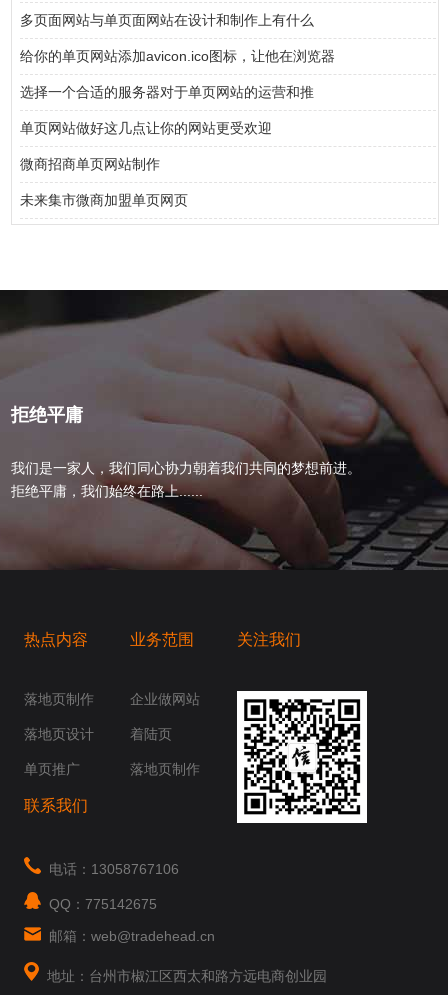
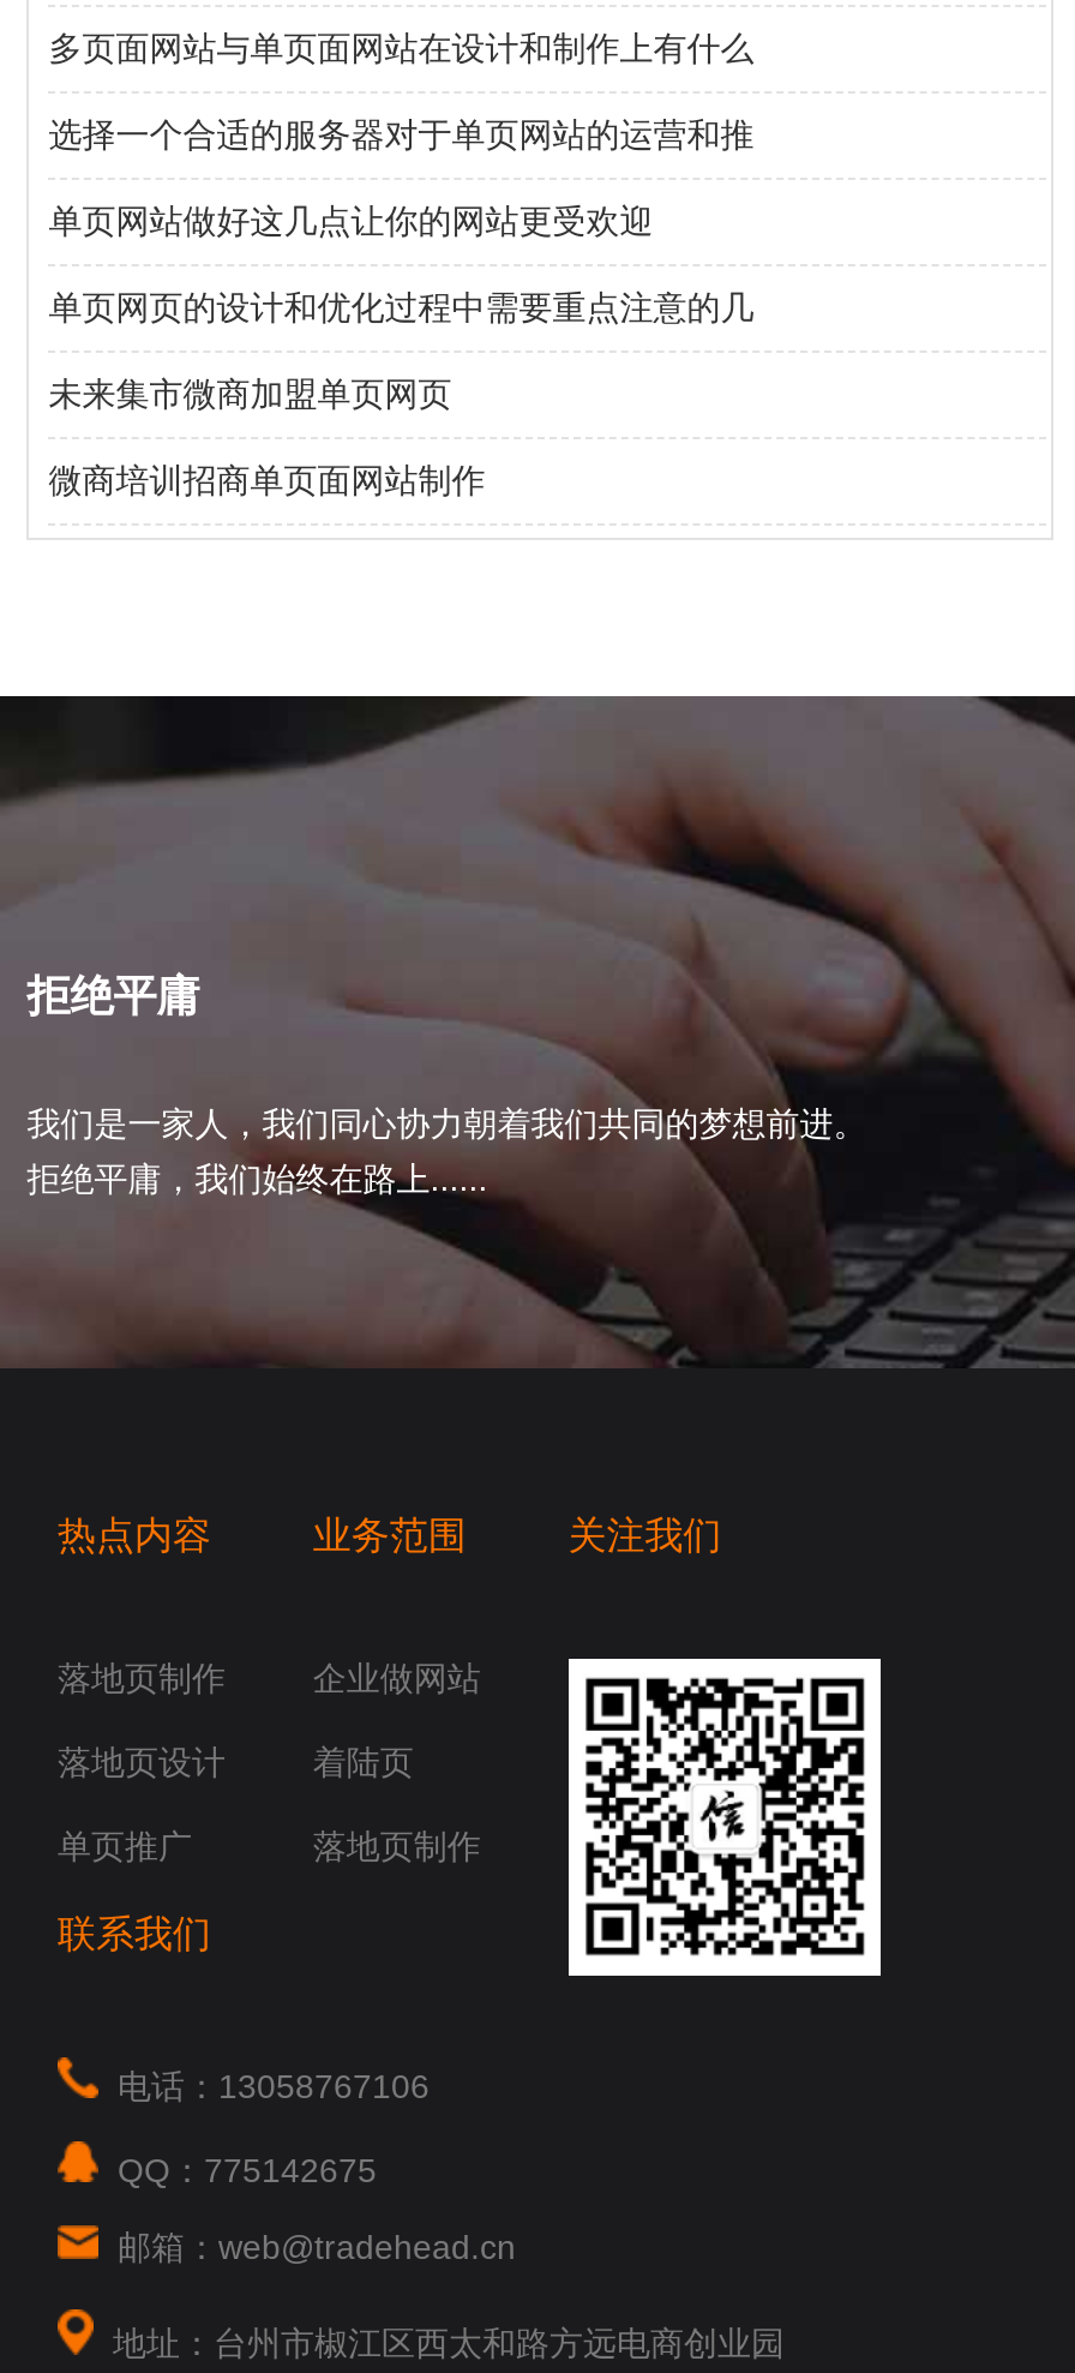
[20,48,335,64] 给你的单页网站添加avicon.ico图标，让他在浏览器 -> none
moved [20,84,314,136] -> [48,115,754,240]: 选择一个合适的服务器对于单页网站的运营和推 | 单页网站做好这几点让你的网站更受欢迎
[20,156,160,172] 微商招商单页网站制作 -> [48,288,754,326] 单页网页的设计和优化过程中需要重点注意的几
moved [20,192,188,208] -> [48,374,452,413]: 未来集市微商加盟单页网页
none -> [48,461,485,499] 微商培训招商单页面网站制作

